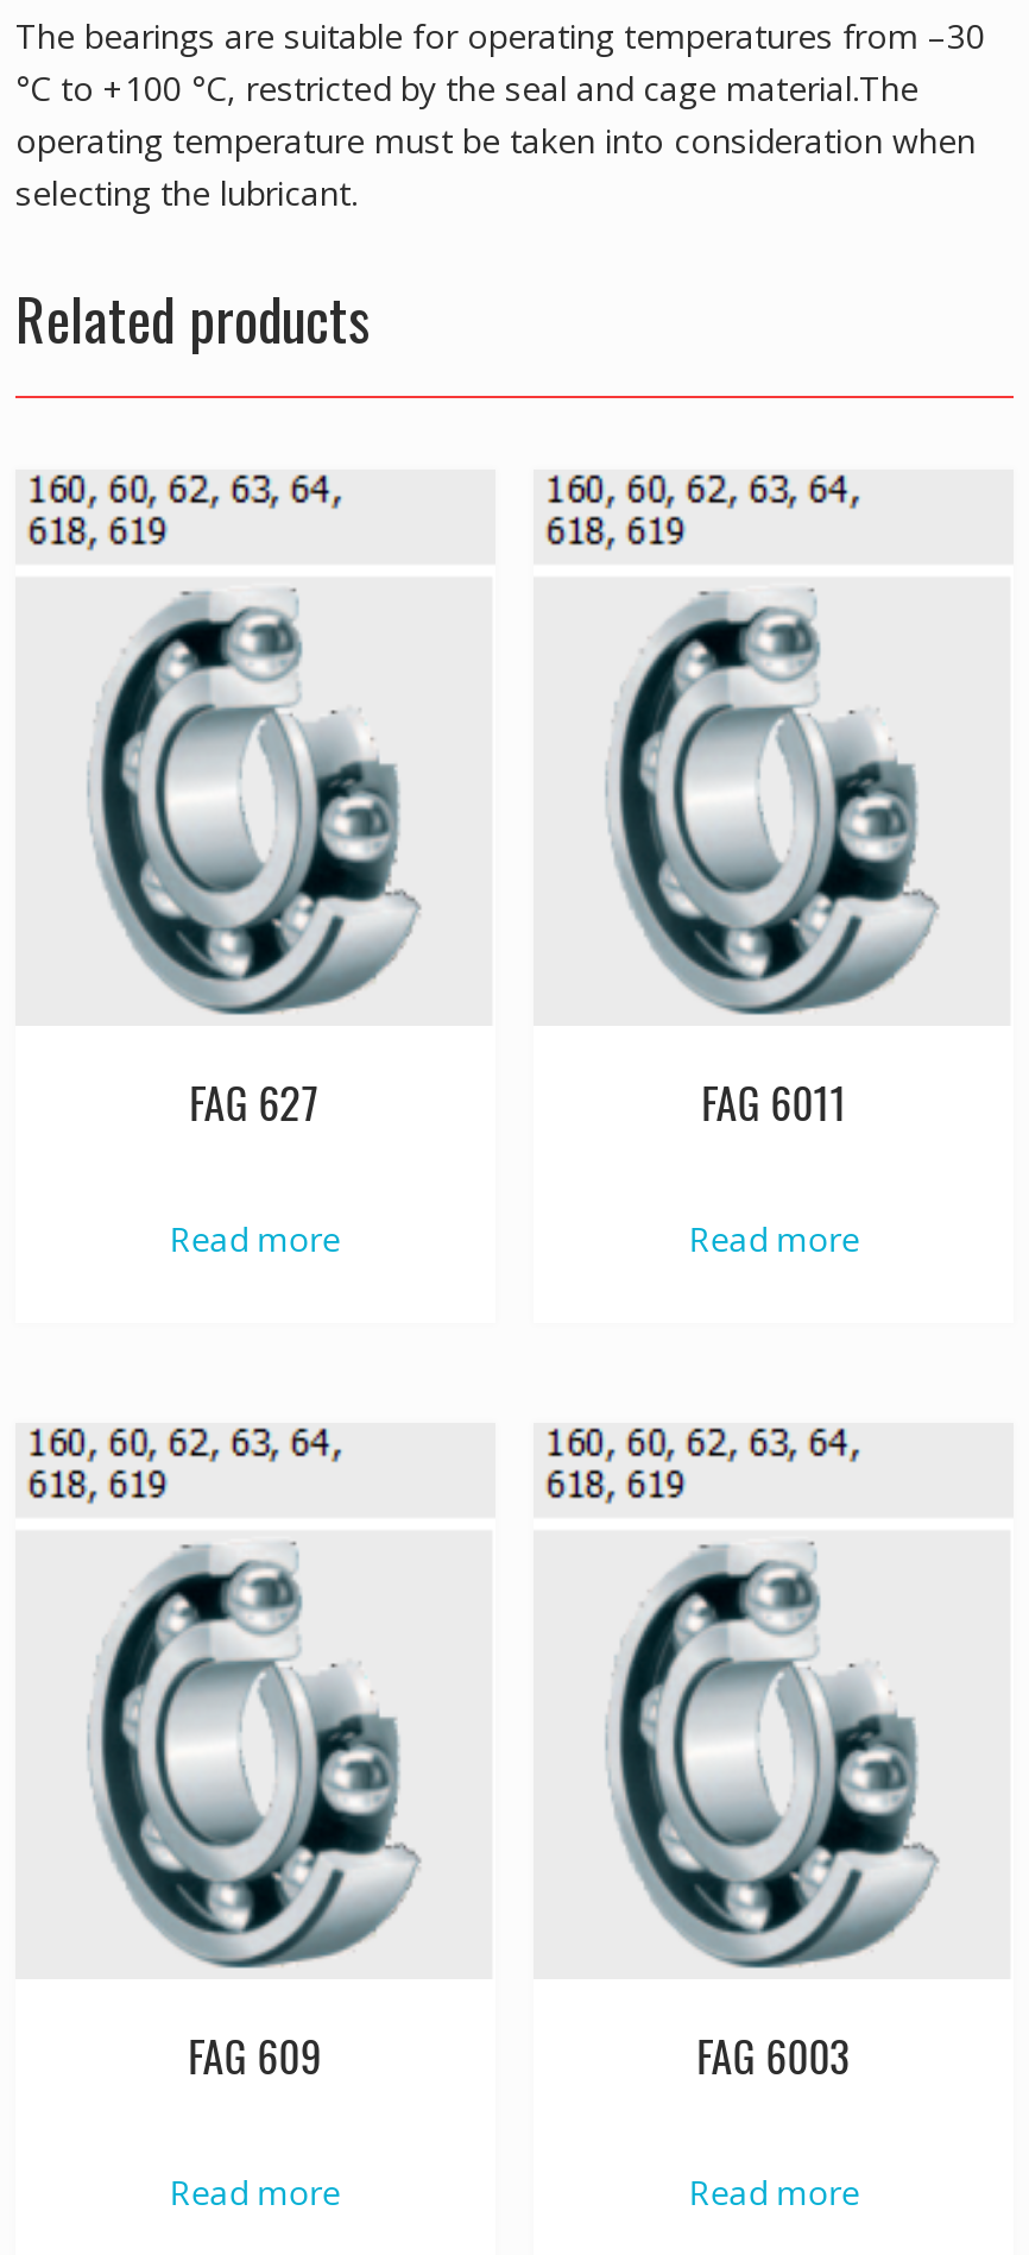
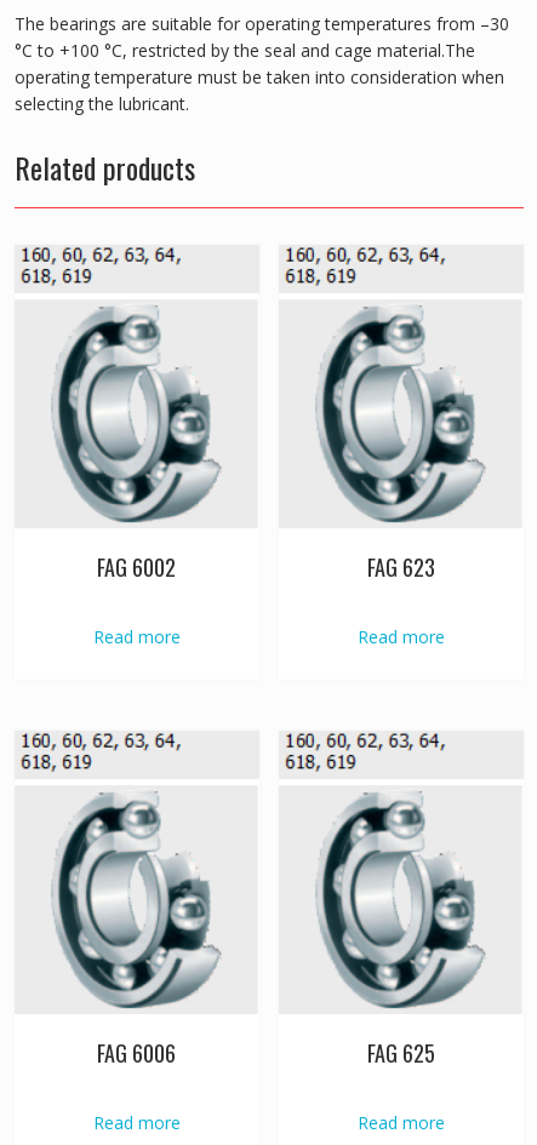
[190,1071,320,1132] FAG 627 -> [97,551,176,583] FAG 6002
[702,1071,846,1132] FAG 6011 -> [368,551,435,583] FAG 623
[188,2024,322,2086] FAG 609 -> [97,1037,176,1068] FAG 6006
[697,2024,851,2086] FAG 6003 -> [368,1037,435,1068] FAG 625

